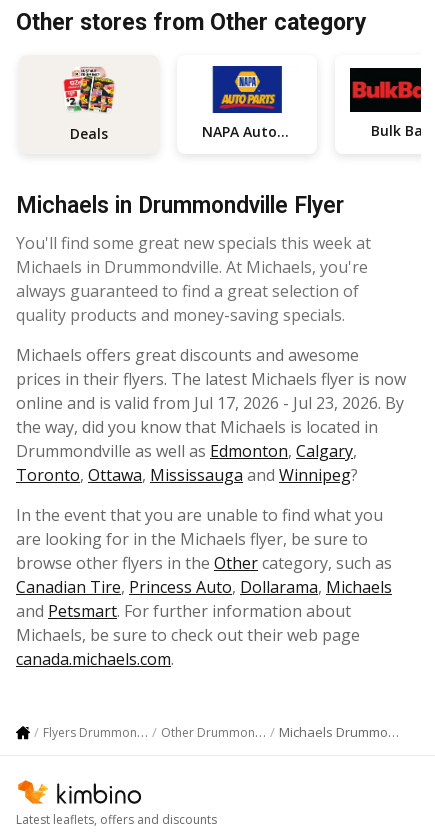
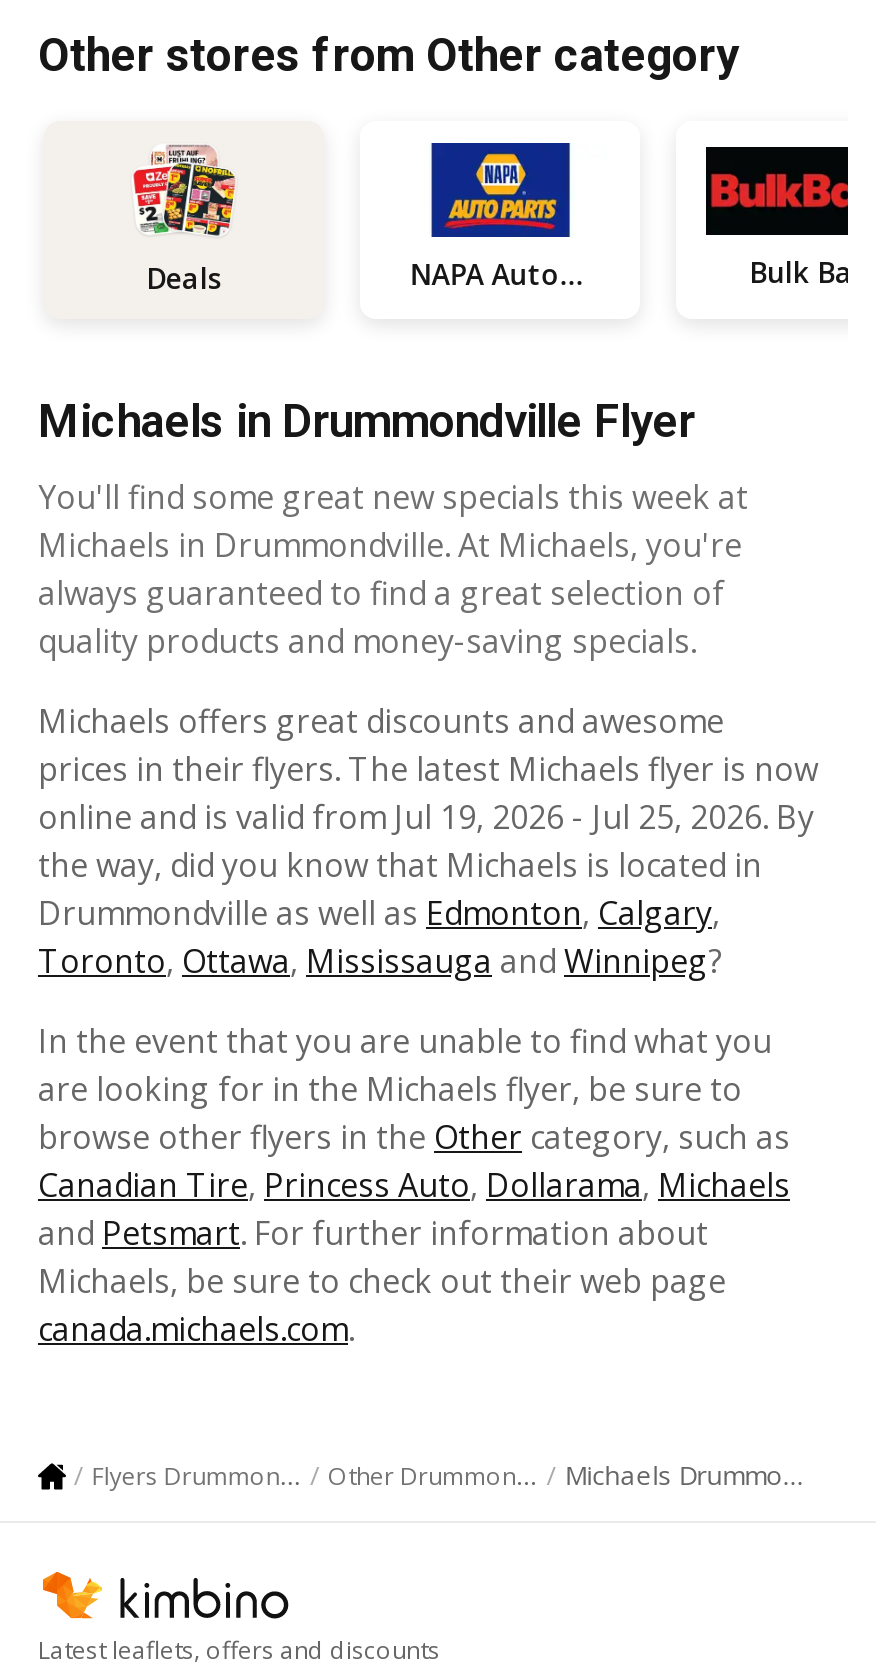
[16,392,404,414] online and is valid from Jul 17, 2026 - Jul 23, 2026. By -> [38,795,814,839] online and is valid from Jul 19, 2026 - Jul 25, 2026. By

